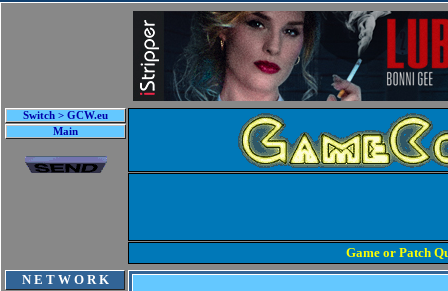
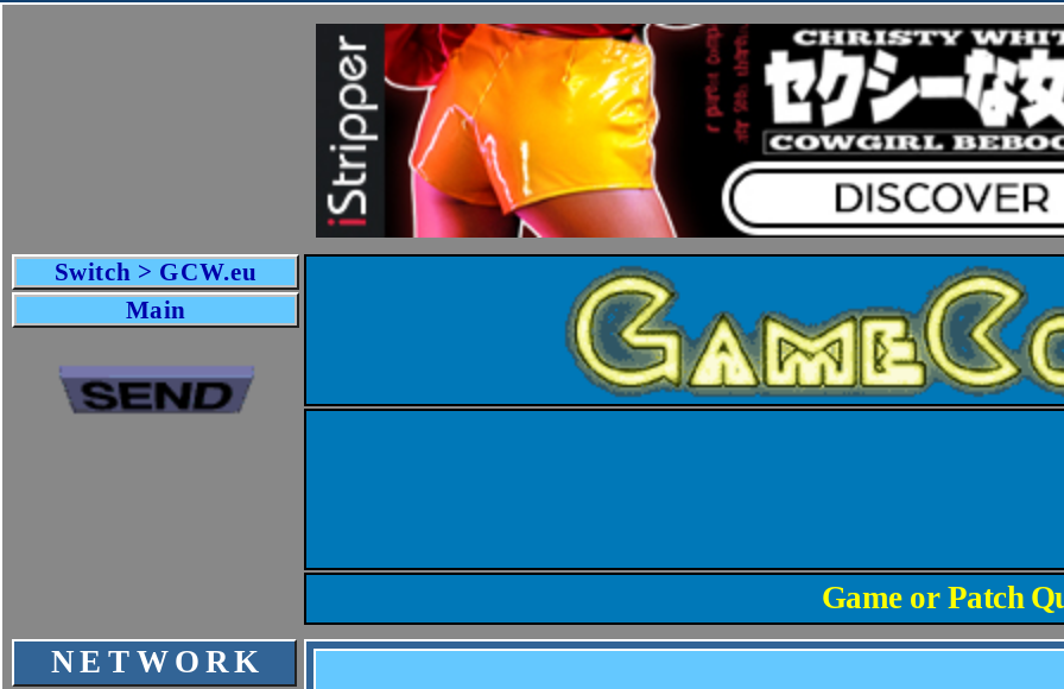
[138,10,445,102] [image] -> [325,21,1057,240] [image]

